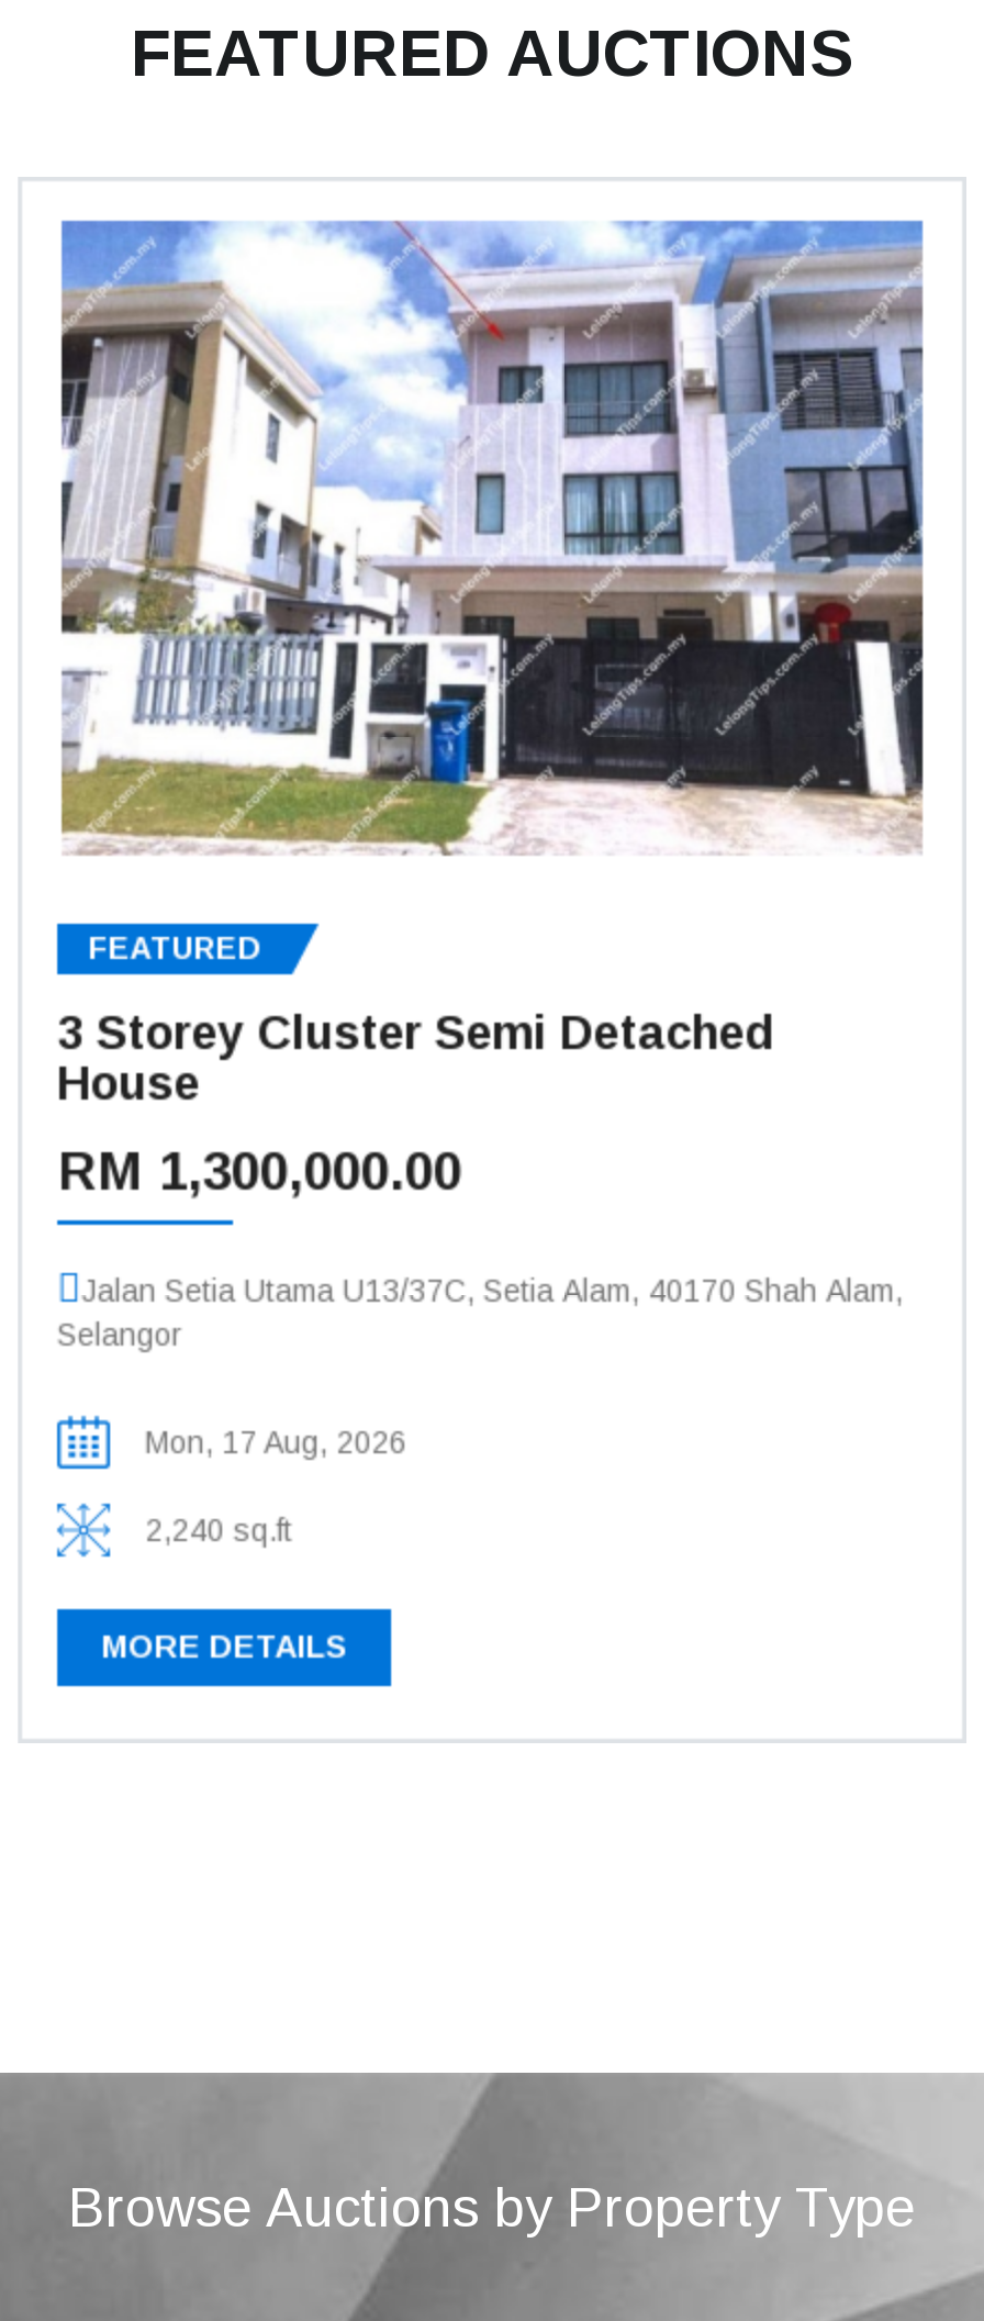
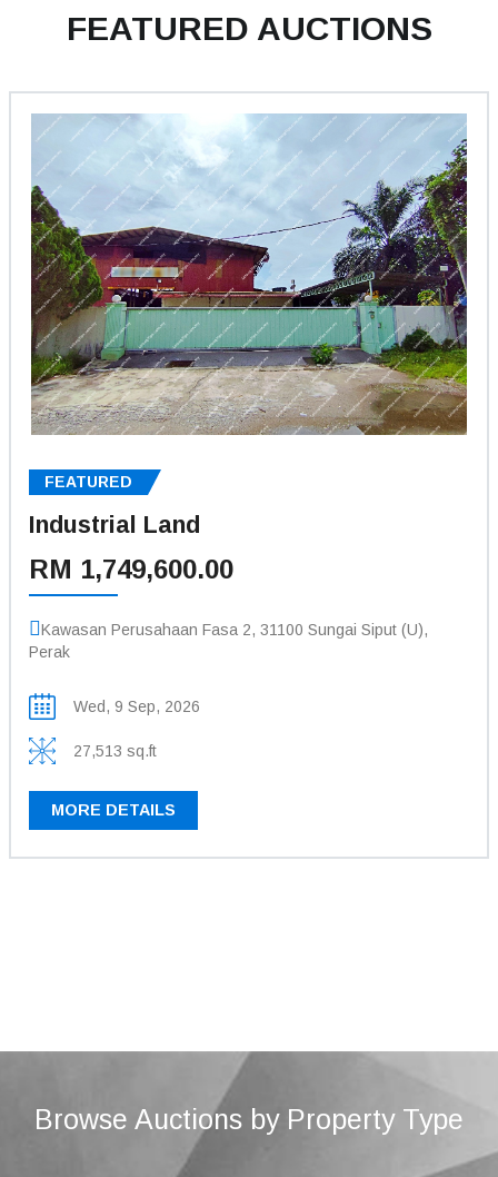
[59,219,925,856] [image] -> [30,113,468,436] [image]
[57,1008,773,1111] 3 Storey Cluster Semi Detached | House -> [29,512,200,539] Industrial Land
[57,1142,461,1201] RM 1,300,000.00 -> [29,554,233,584] RM 1,749,600.00
[57,1274,903,1353] Jalan Setia Utama U13/37C, Setia Alam, 40170 Shah Alam, | Selangor -> [29,621,428,661] Kawasan Perusahaan Fasa 2, 31100 Sungai Siput (U), | Perak
[145,1426,406,1461] Mon, 17 Aug, 2026 -> [73,698,200,716] Wed, 9 Sep, 2026
[145,1513,292,1549] 2,240 sq.ft -> [73,742,157,760] 27,513 sq.ft
moved [101,1630,347,1665] -> [51,801,176,819]: MORE DETAILS

